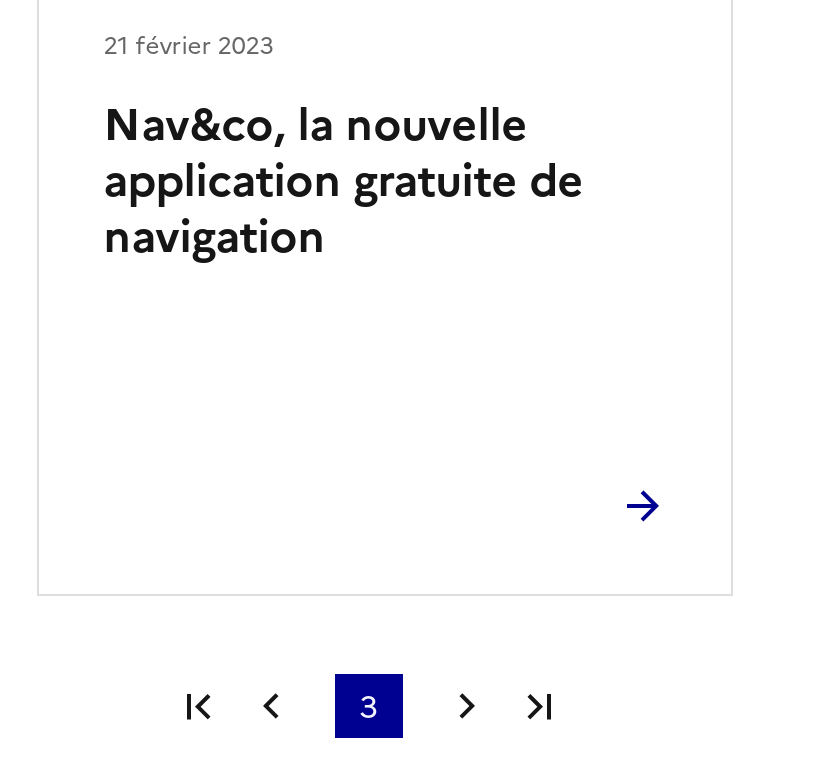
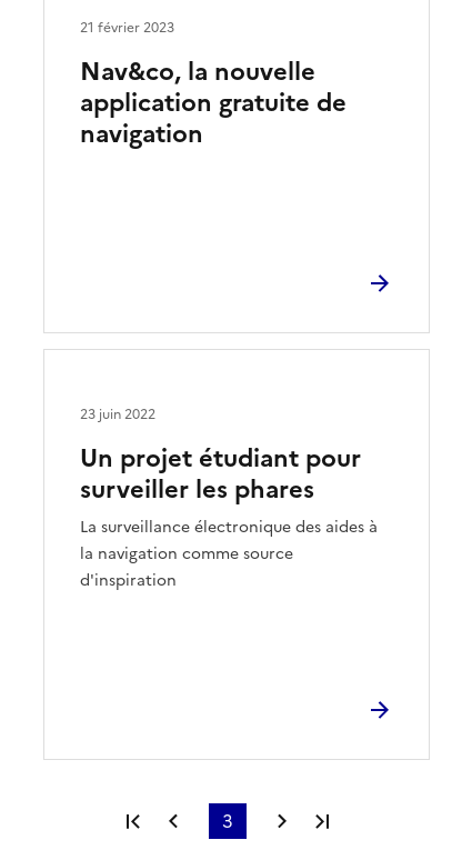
none -> [80,439,378,592] Un projet étudiant pour | surveiller les phares | La surveillance électronique des aides à | la navigation comme source | d'inspiration
none -> [80,404,156,424] 23 juin 2022

